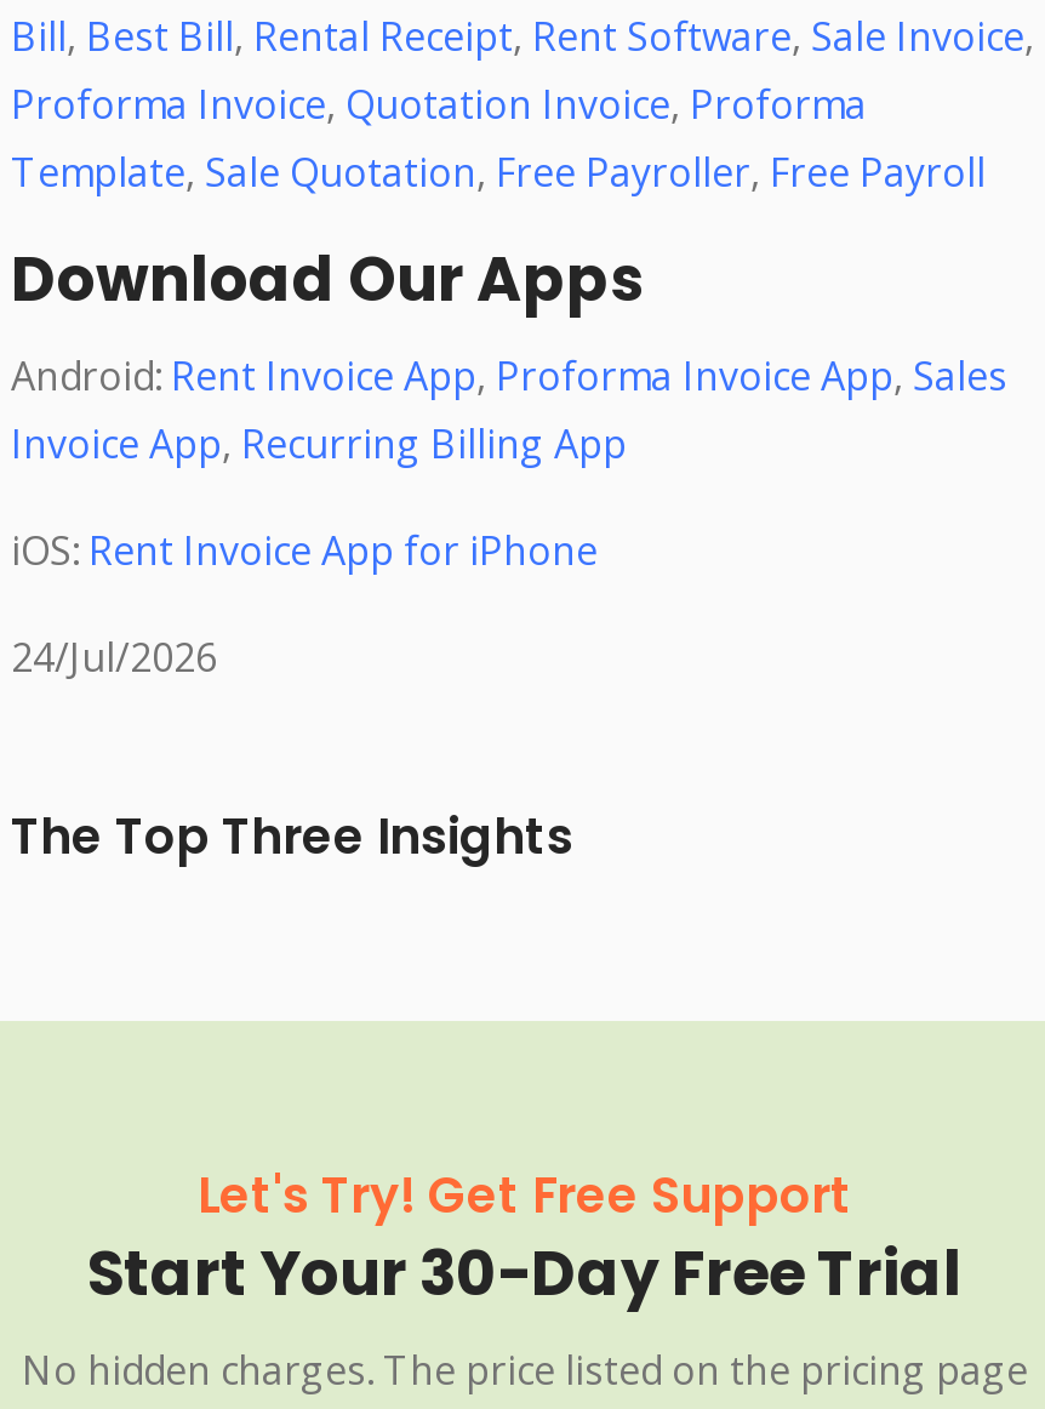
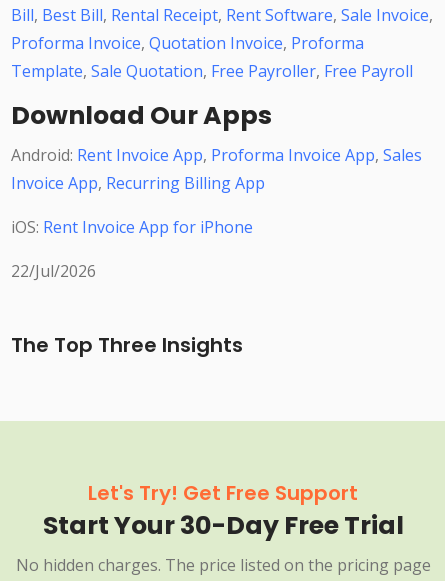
[11,632,217,685] 24/Jul/2026 -> [11,260,96,282] 22/Jul/2026

